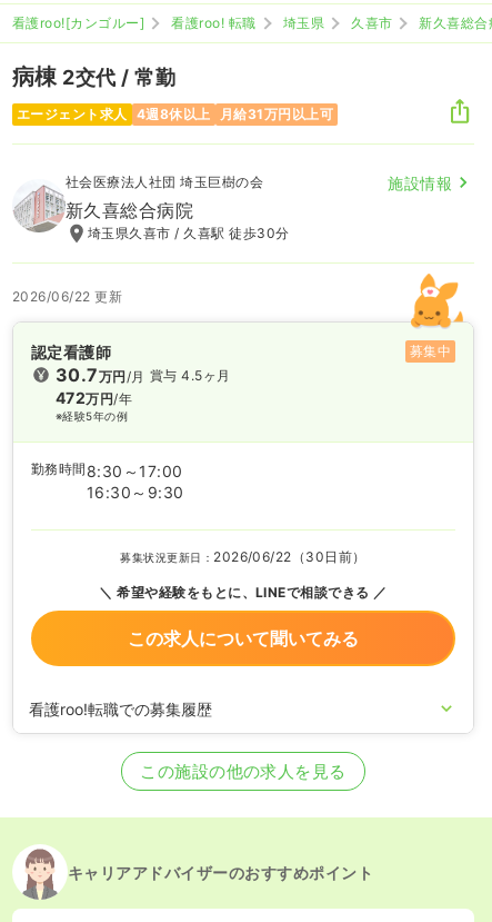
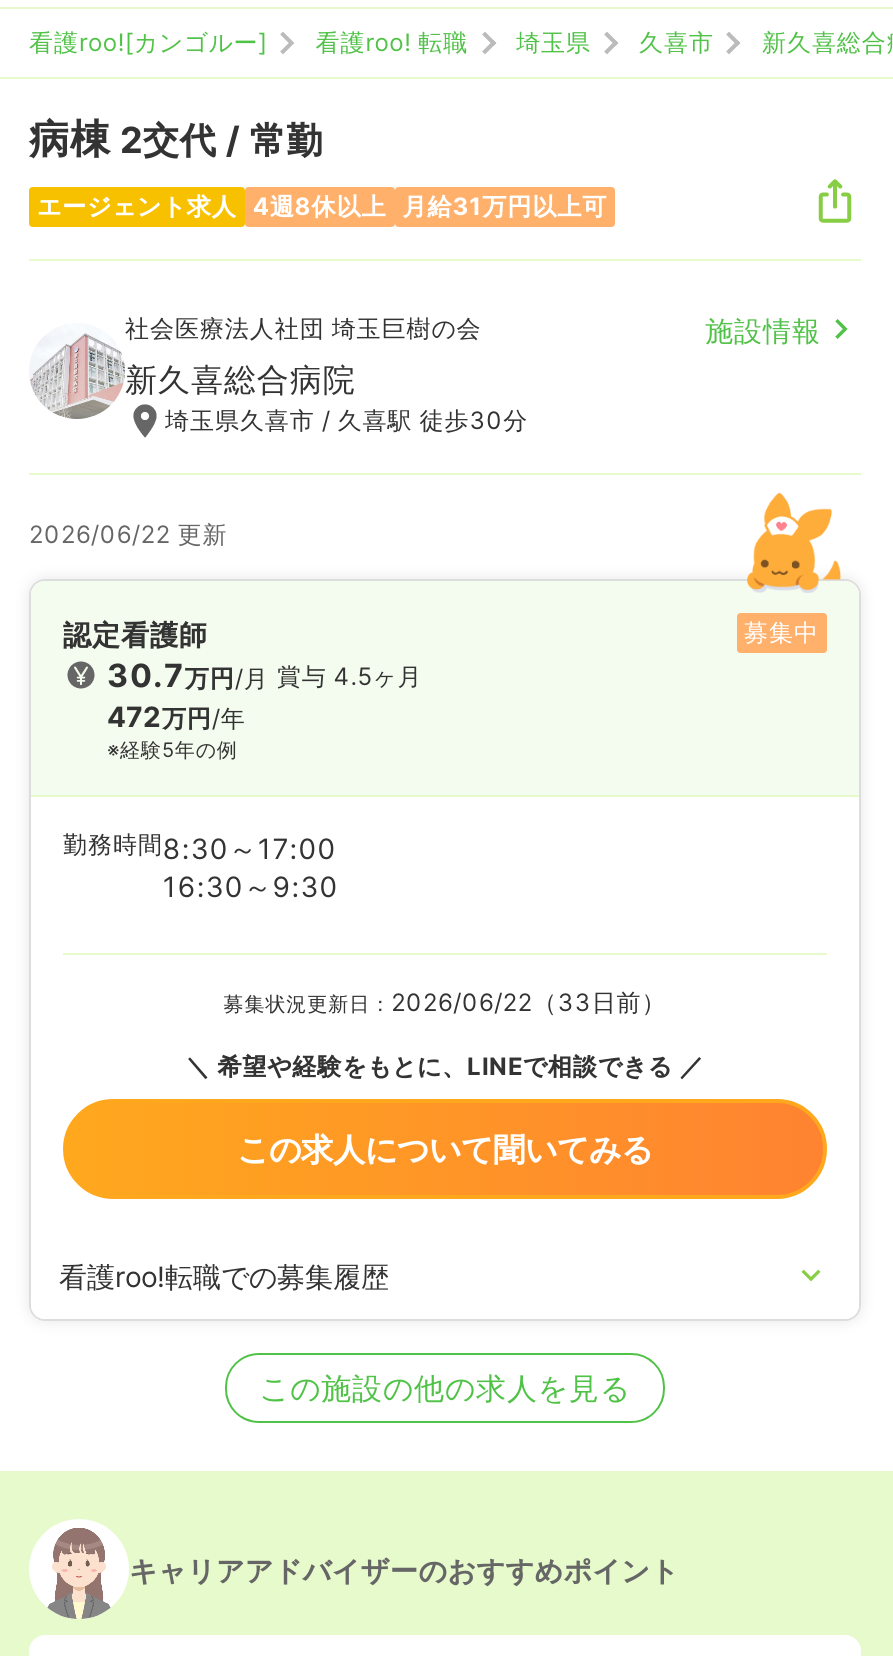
[120,548,366,565] 募集状況更新日：2026/06/22（30日前） -> [223,987,667,1017] 募集状況更新日：2026/06/22（33日前）

